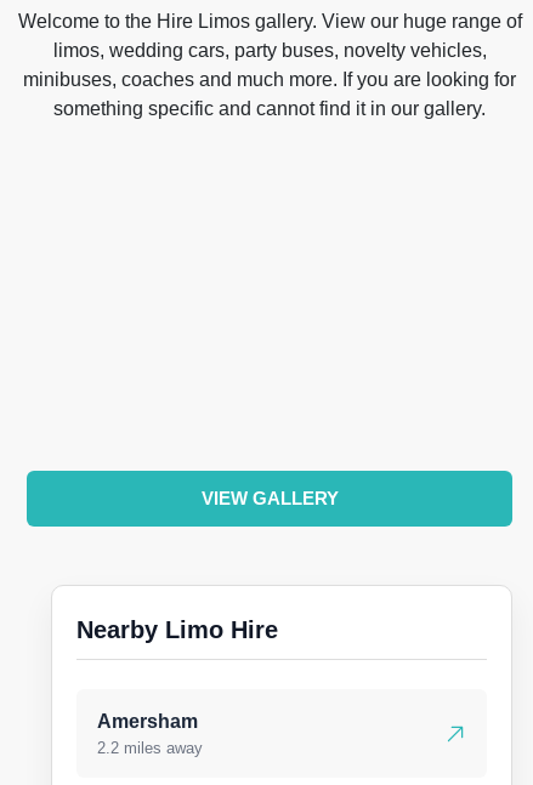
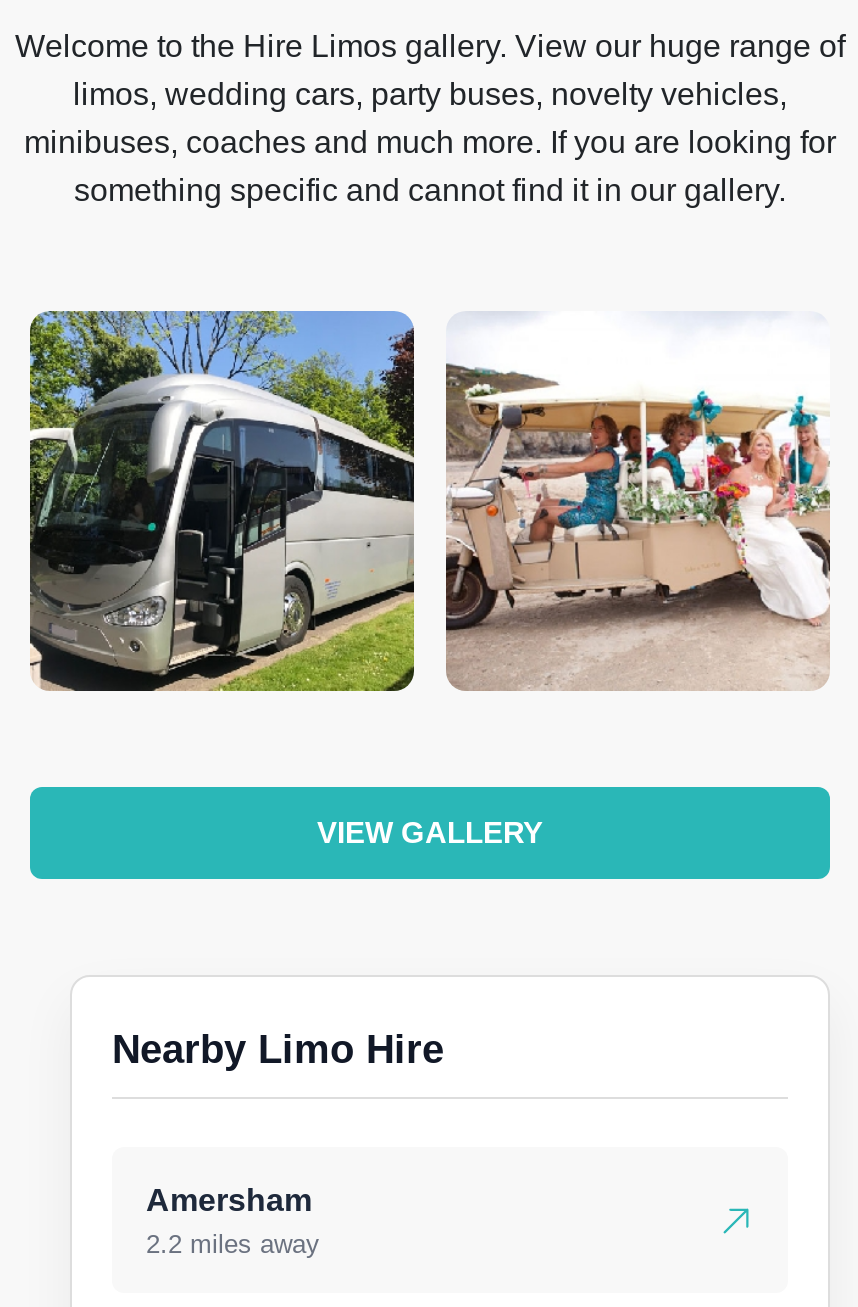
none -> [28,309,416,693] [image]
none -> [444,361,832,693] [image]

